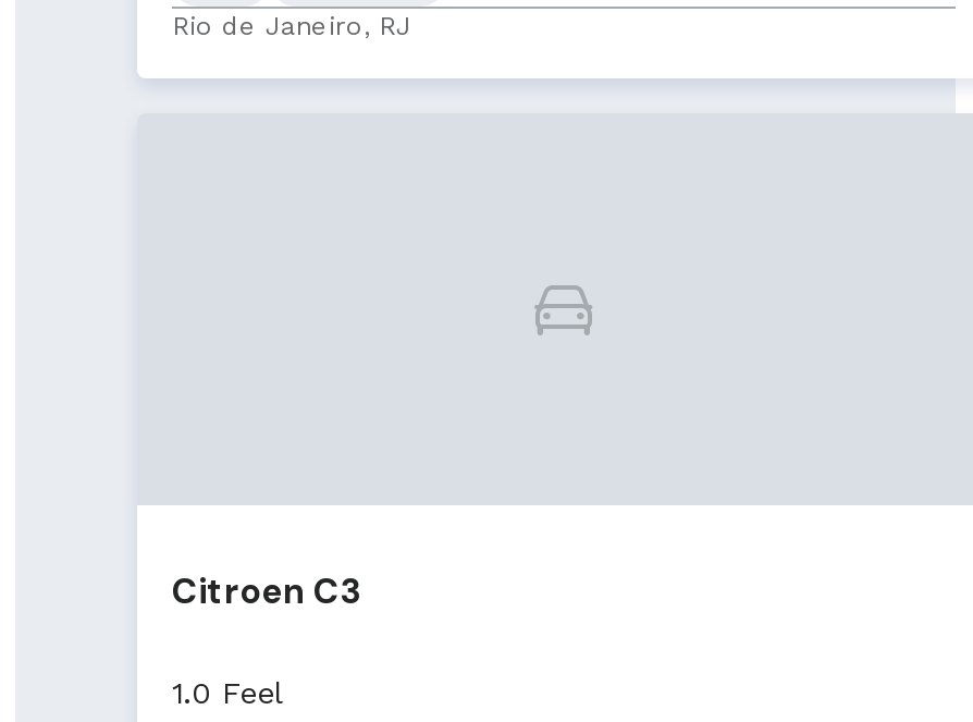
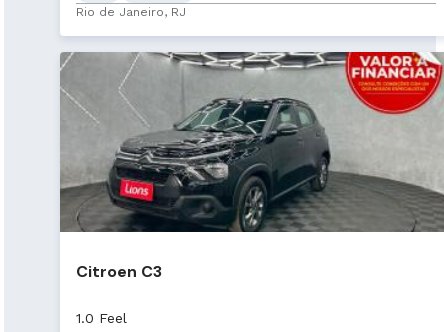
none -> [59,51,441,233] [image]

